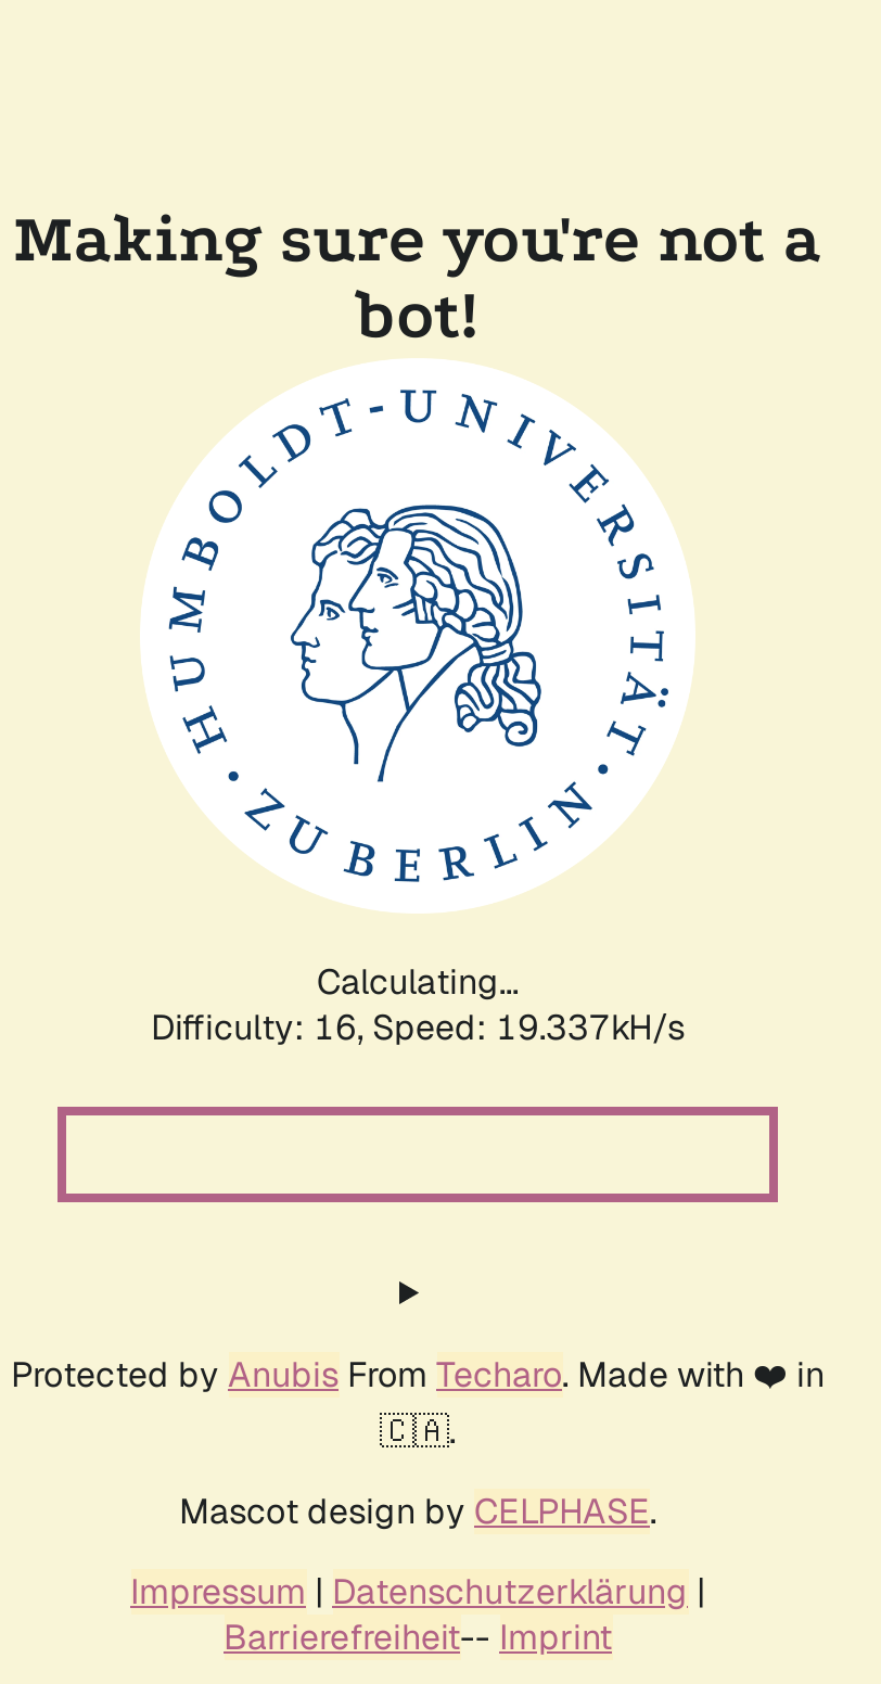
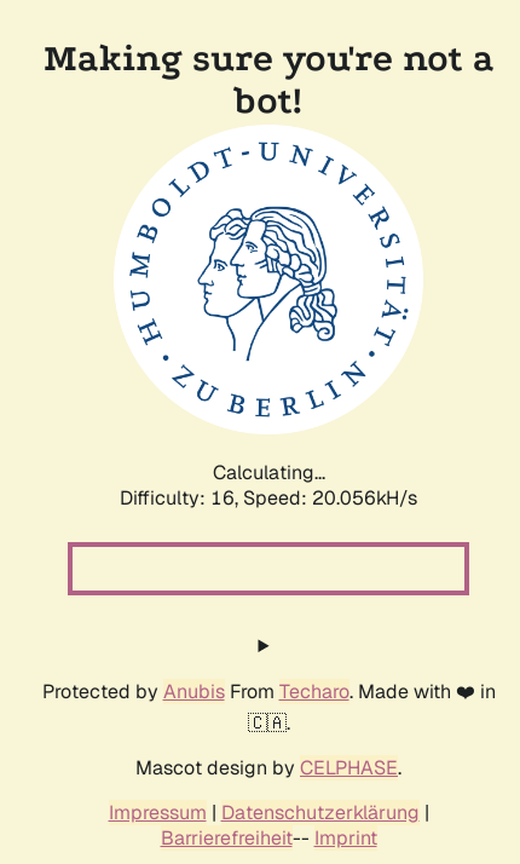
[151,1005,685,1050] Difficulty: 16, Speed: 19.337kH/s -> [120,485,417,511] Difficulty: 16, Speed: 20.056kH/s

